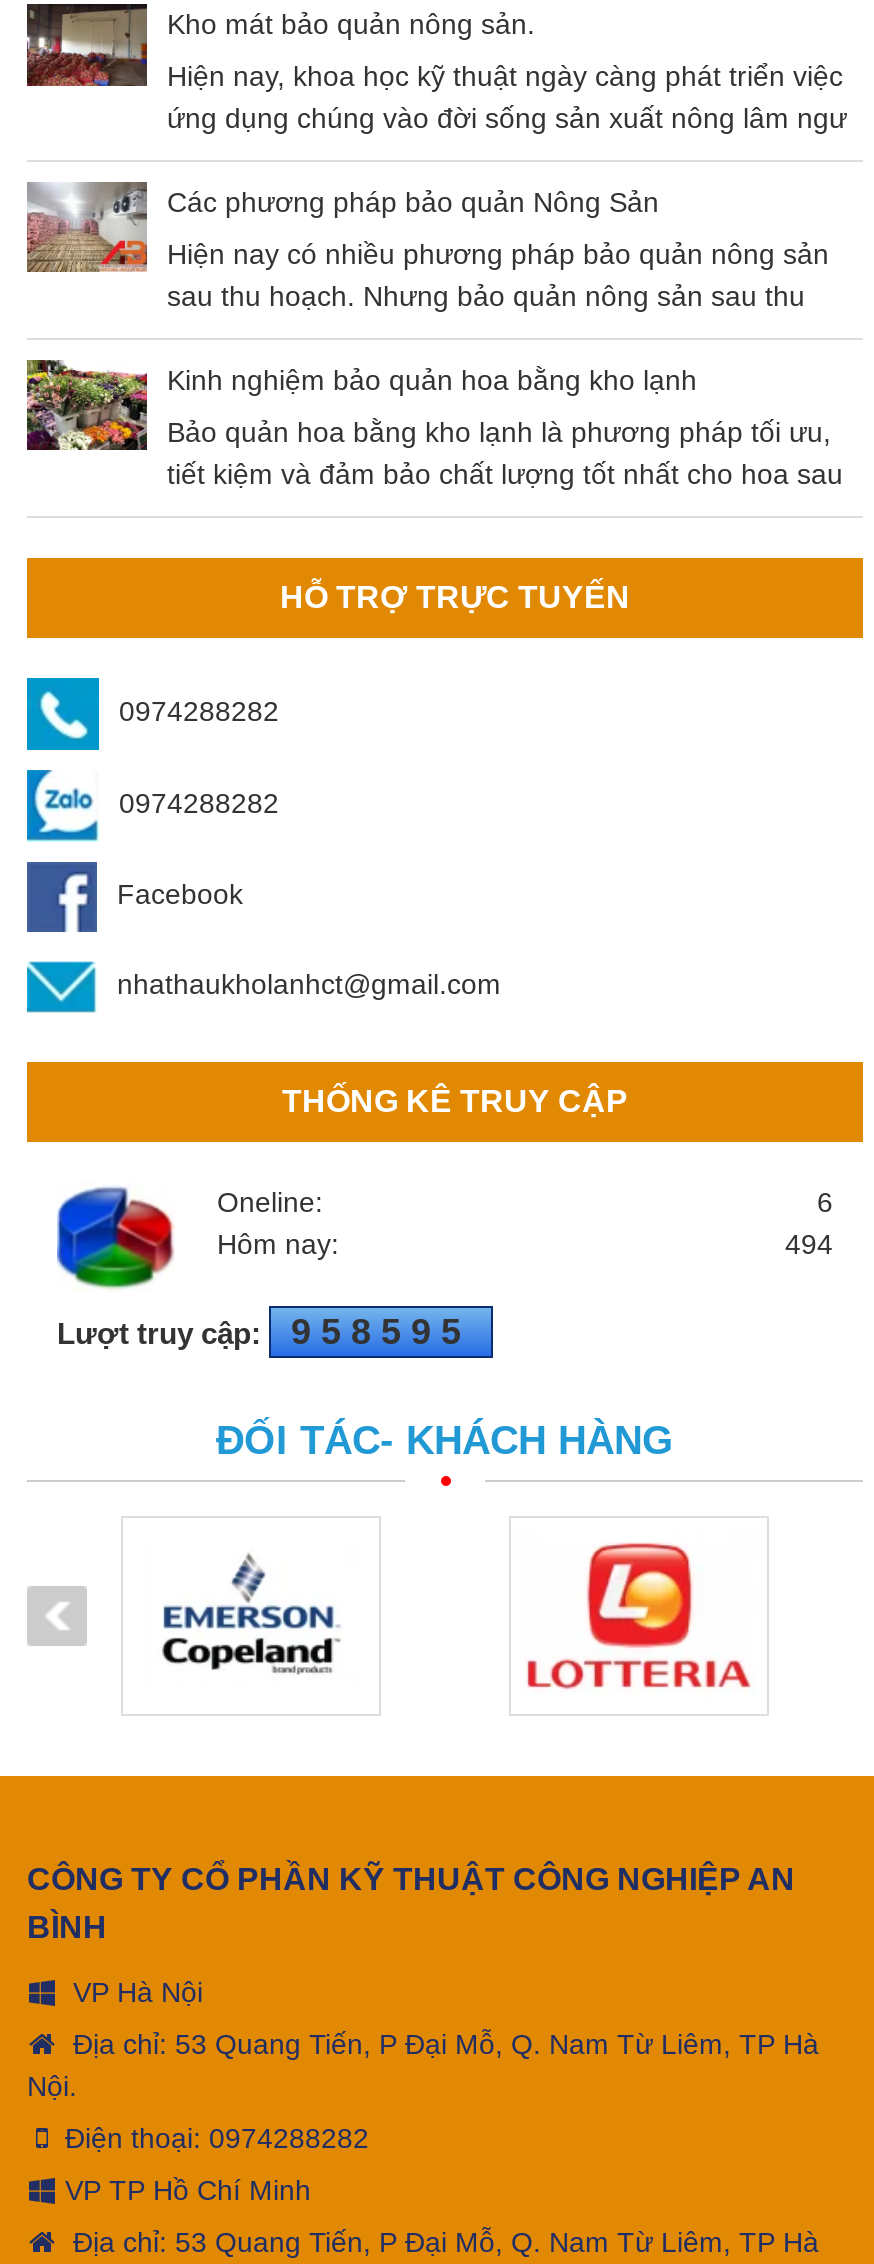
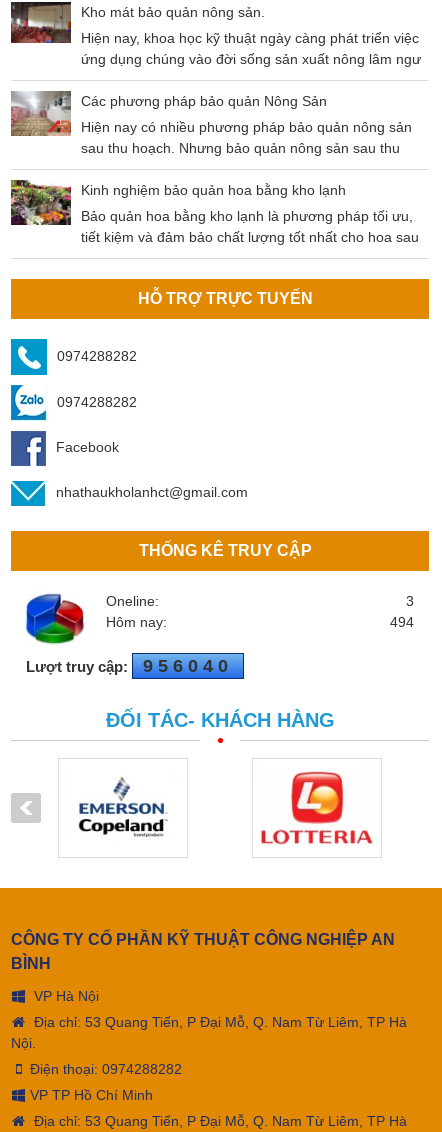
[817,1185,833,1217] 6 -> [406,593,414,609] 3
[57,1311,471,1351] Lượt truy cập: 958595 -> [26,656,233,676] Lượt truy cập: 956040

